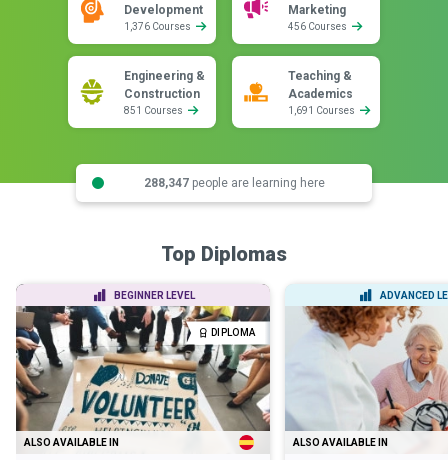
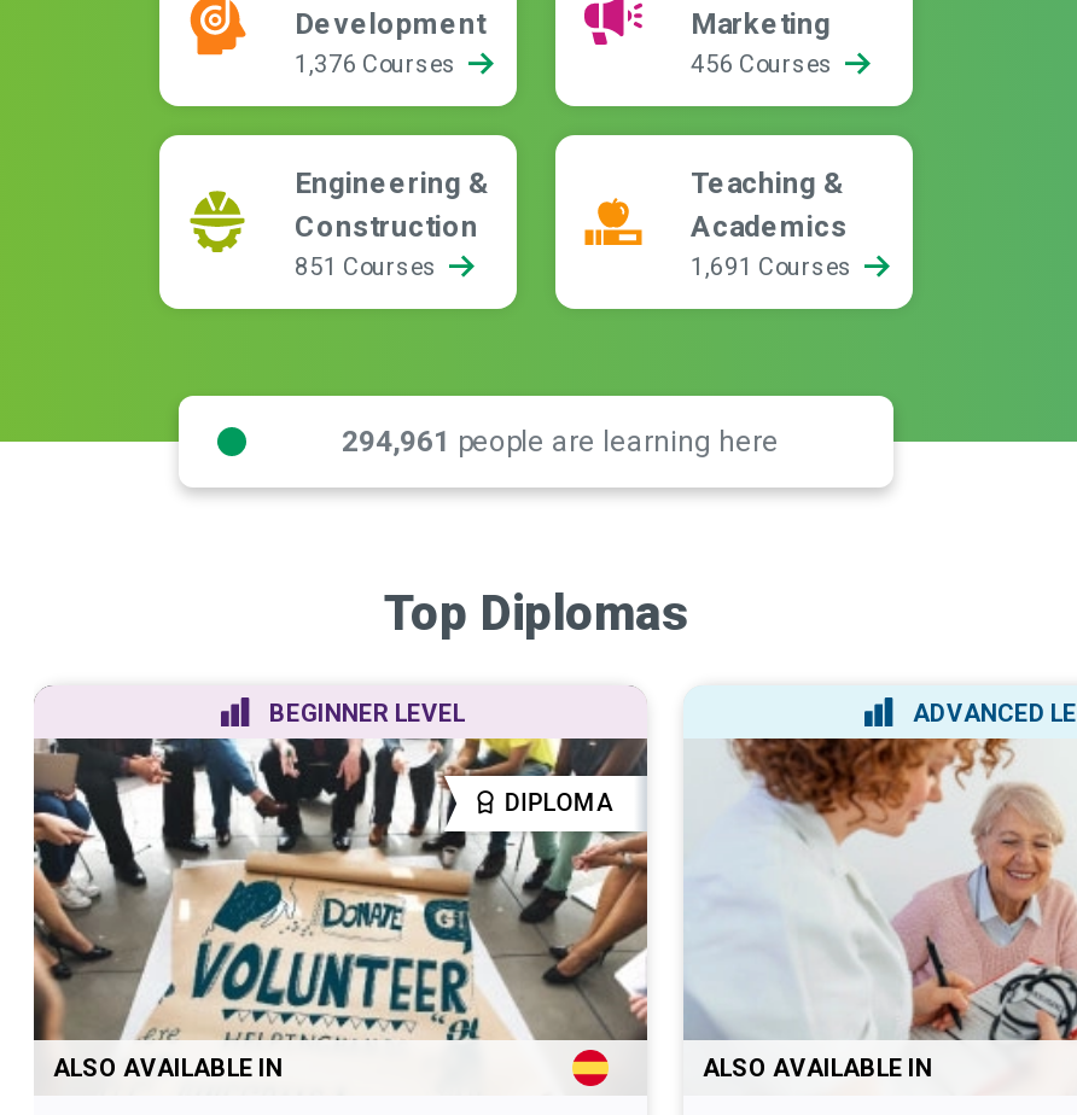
[143,175,324,189] 288,347 people are learning here -> [342,424,779,457] 294,961 people are learning here

